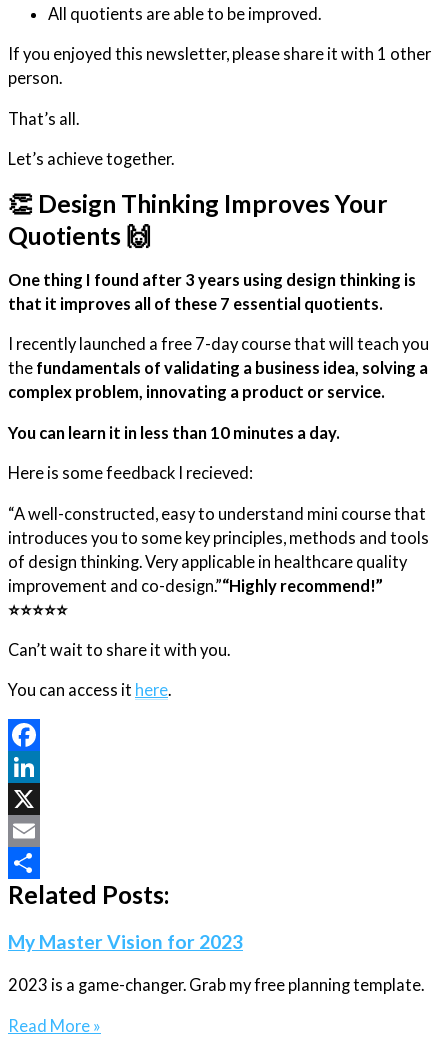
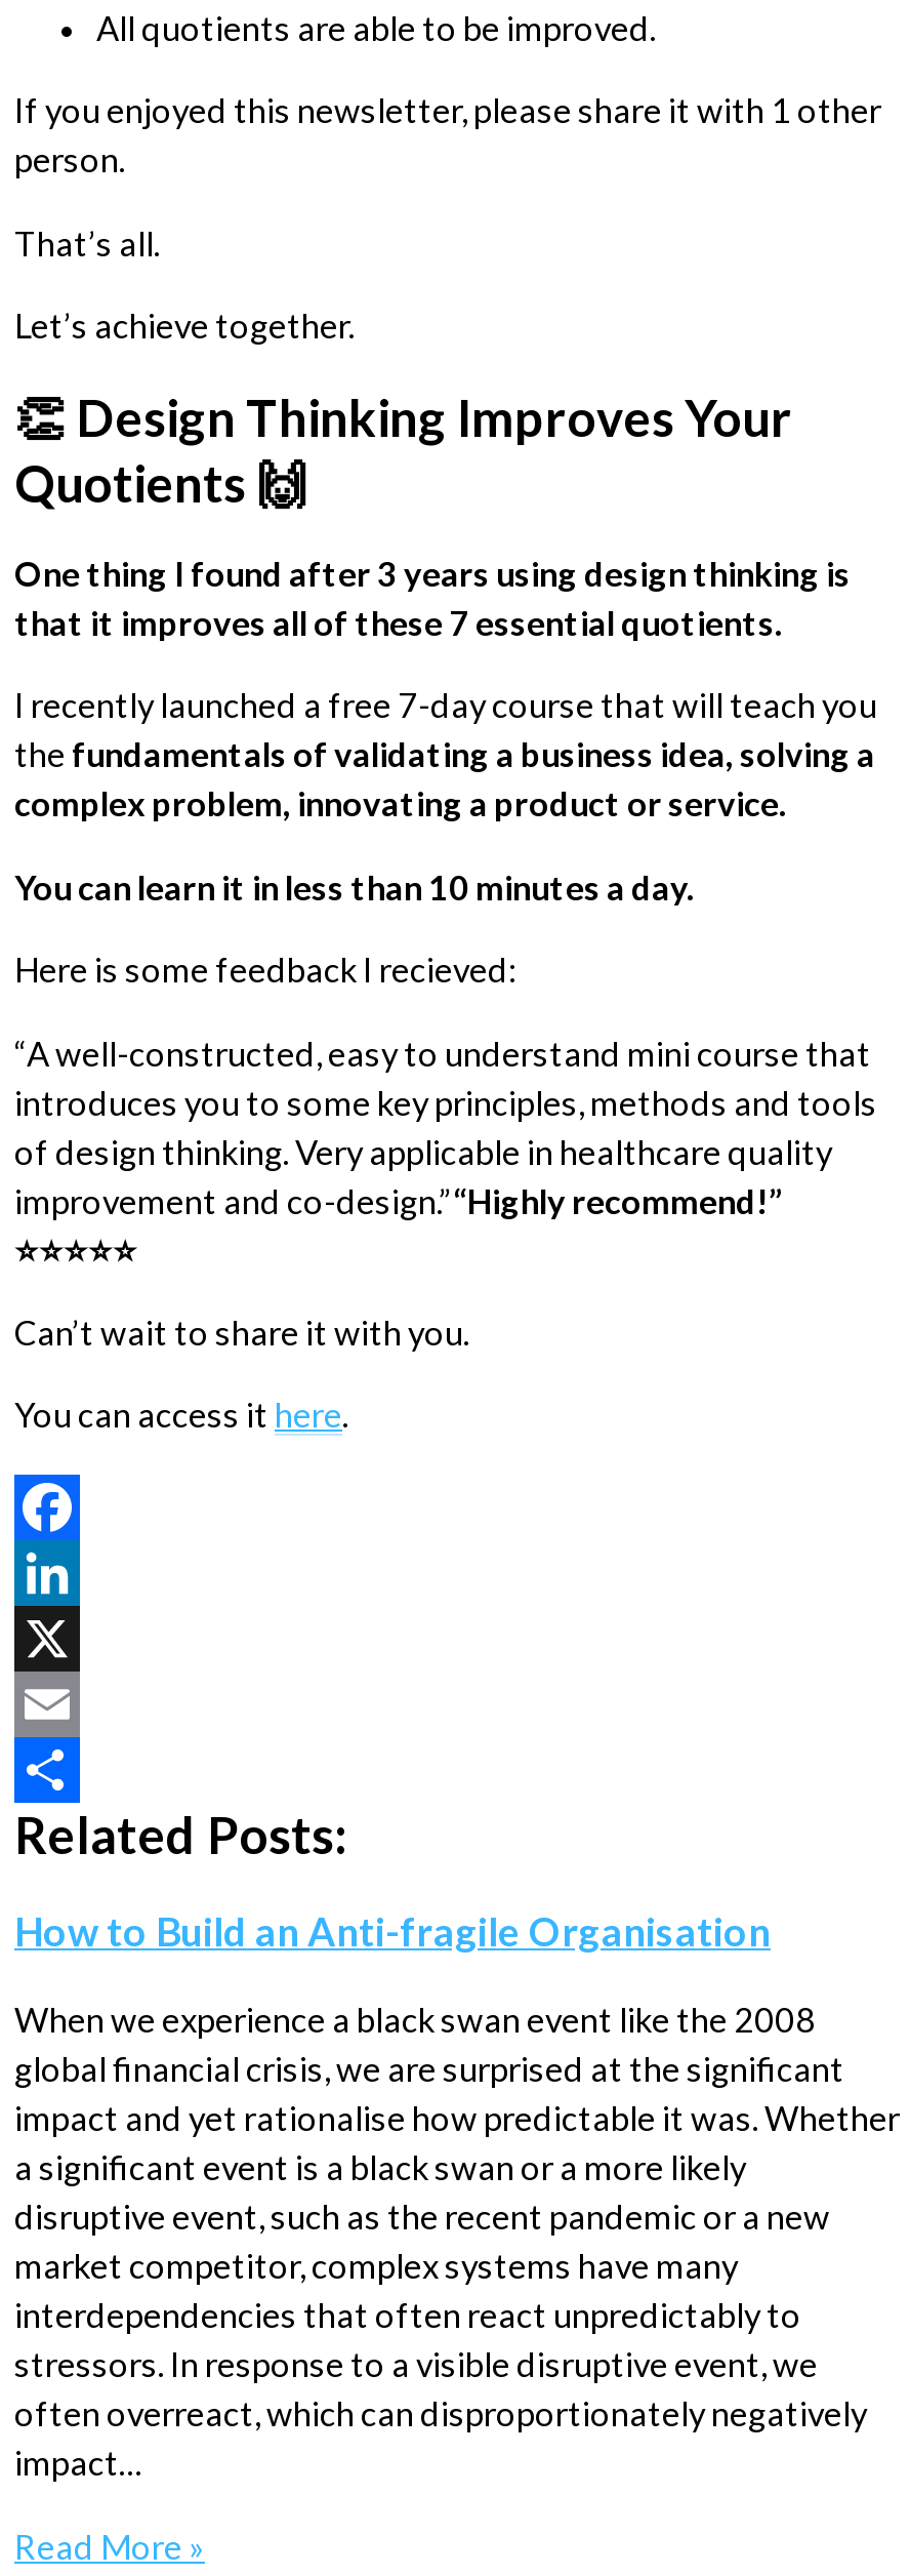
[8,930,243,953] My Master Vision for 2023 -> [14,1907,771,1955] How to Build an Anti-fragile Organisation
[8,975,424,994] 2023 is a game-changer. Grab my free planning template. -> [14,2000,900,2482] When we experience a black swan event like the 2008 | global financial crisis, we are surprised at the significant | impact and yet rationalise how predictable it was. Whether | a significant event is a black swan or a more likely | disruptive event, such as the recent pandemic or a new | market competitor, complex systems have many | interdependencies that often react unpredictably to | stressors. In response to a visible disruptive event, we | often overreact, which can disproportionately negatively | impact…

